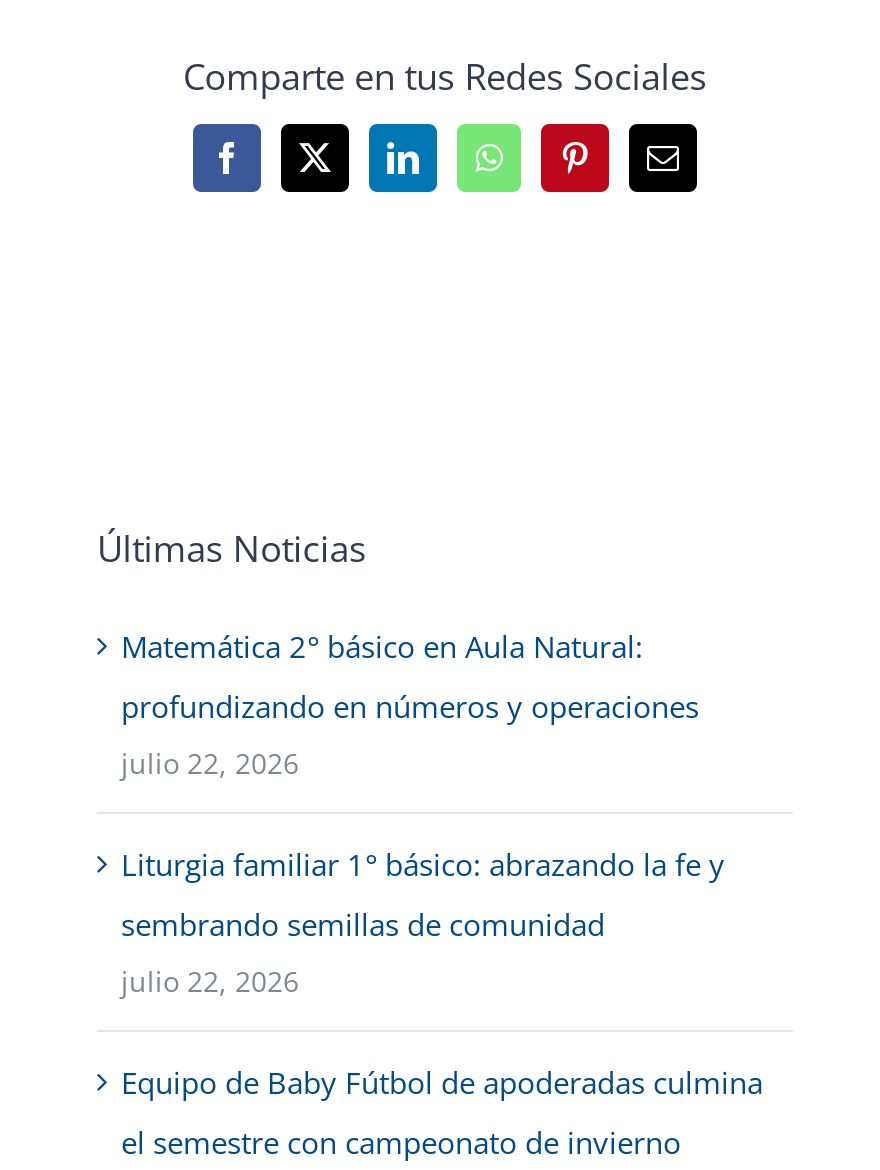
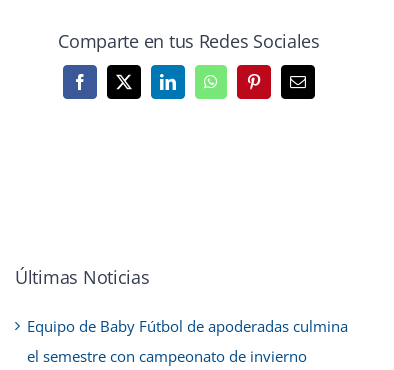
[121,625,725,999] Matemática 2° básico en Aula Natural: | profundizando en números y operaciones | julio 22, 2026 | Liturgia familiar 1° básico: abrazando la fe y | sembrando semillas de comunidad | julio 22, 2026 -> none

